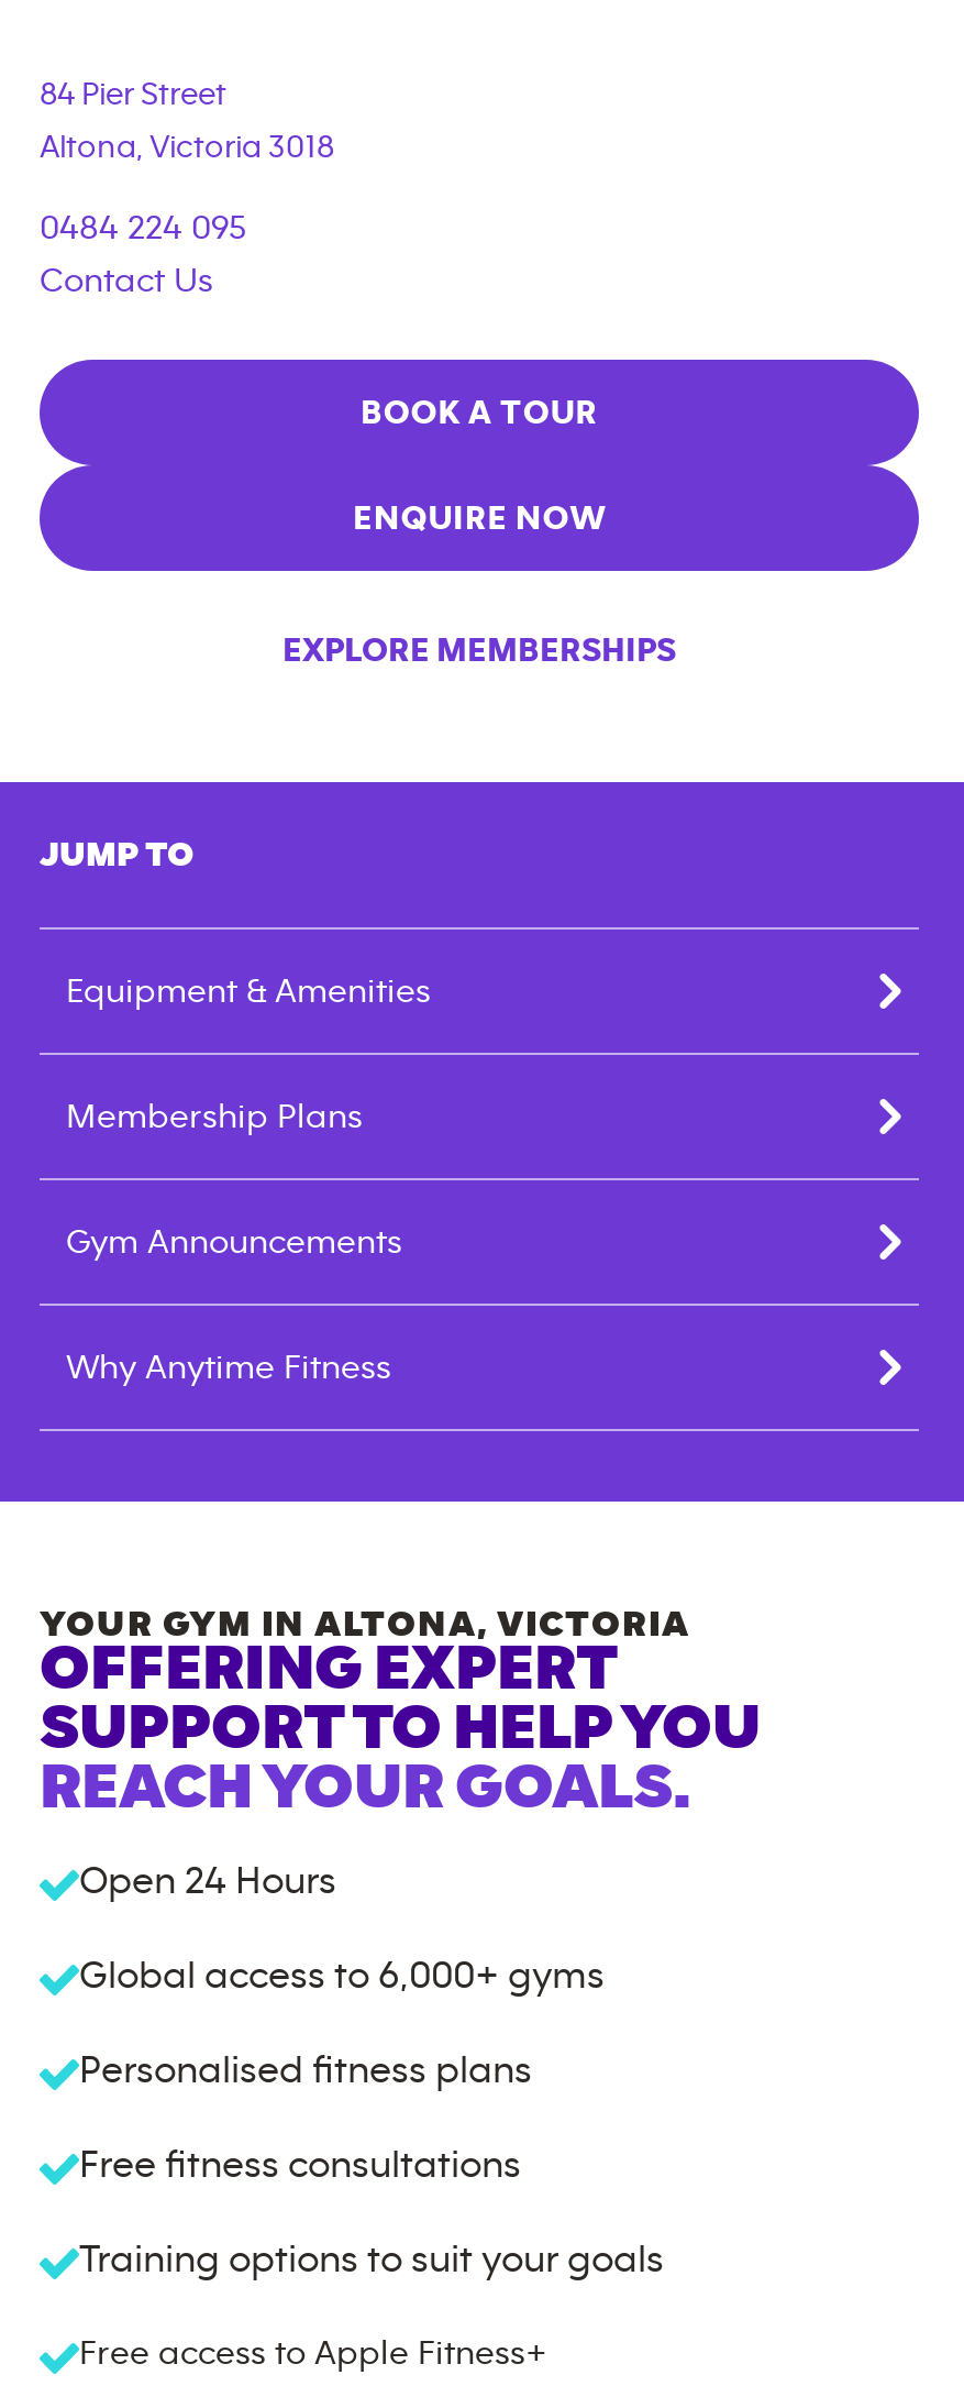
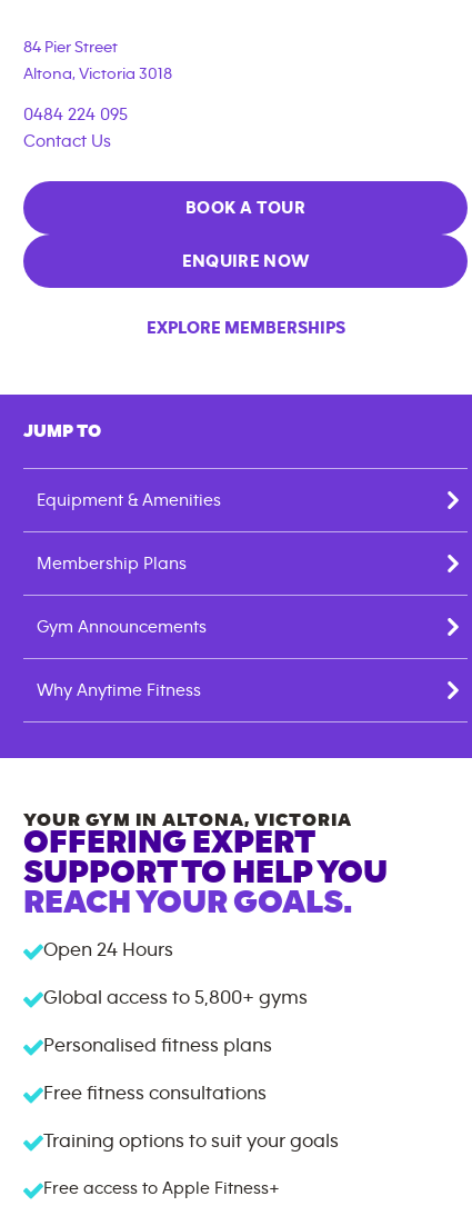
[79,1957,605,1997] Global access to 6,000+ gyms -> [43,988,308,1008] Global access to 5,800+ gyms

